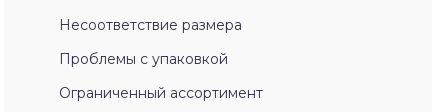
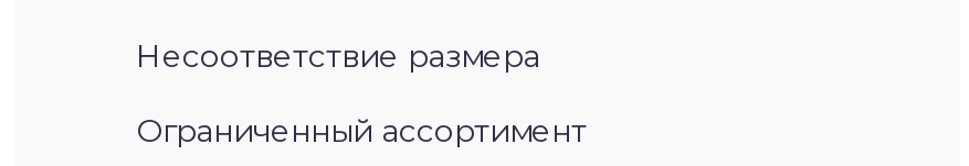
[59,50,228,68] Проблемы с упаковкой -> none

